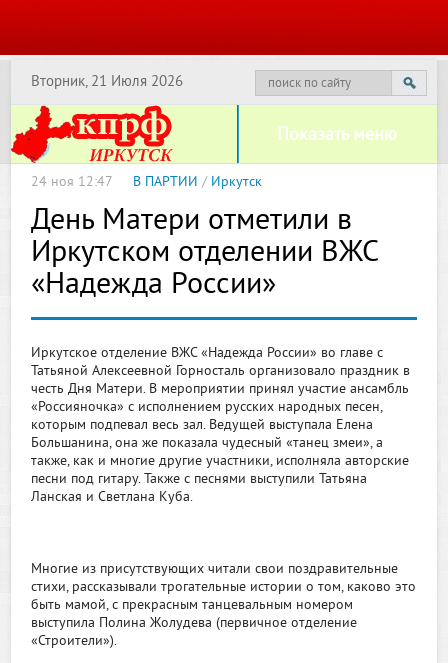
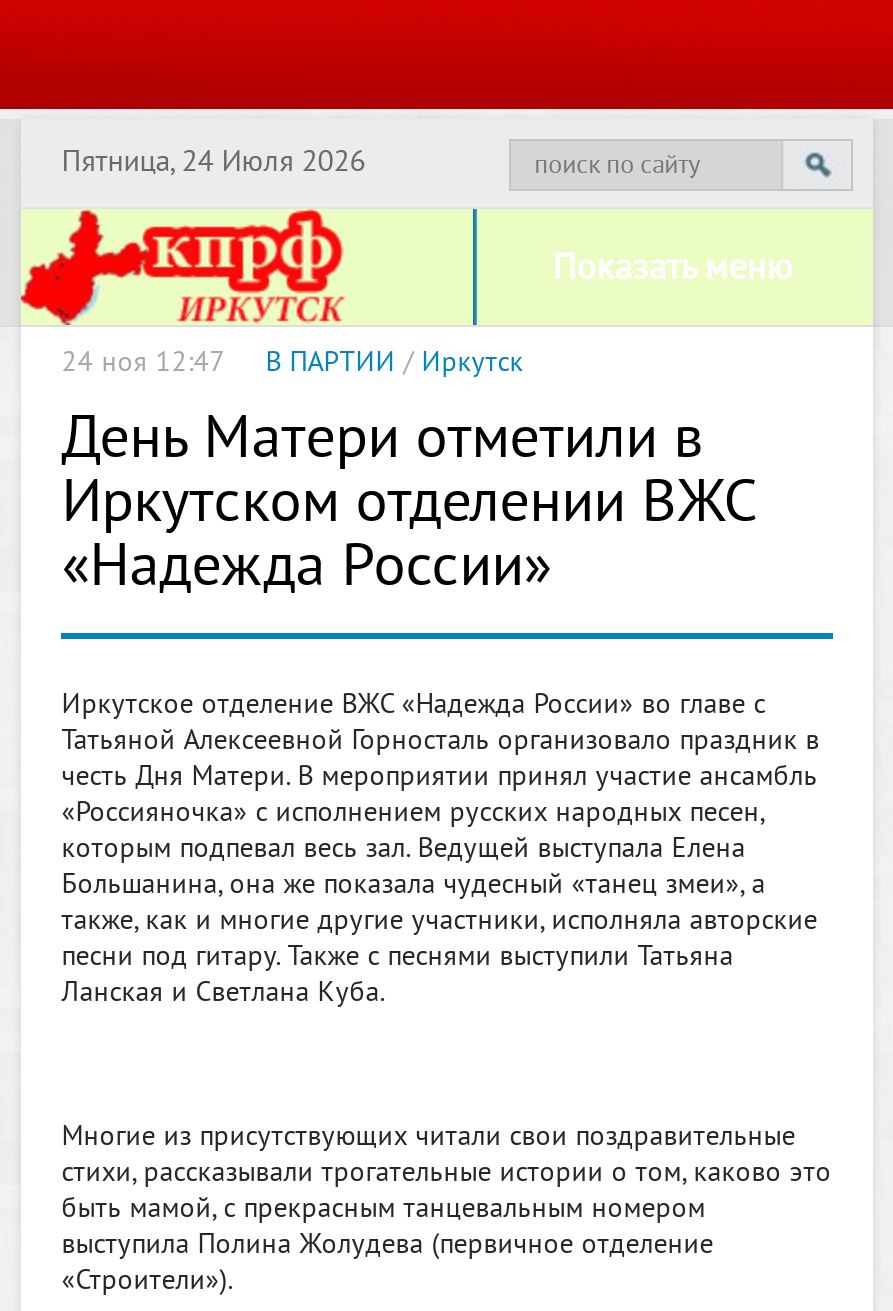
[31,73,183,92] Вторник, 21 Июля 2026 -> [61,145,365,183] Пятница, 24 Июля 2026

